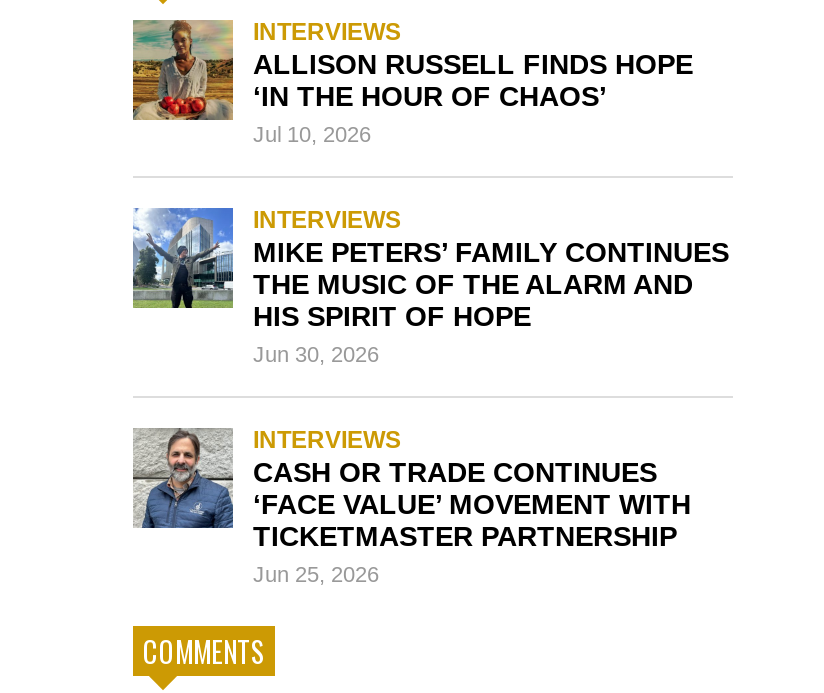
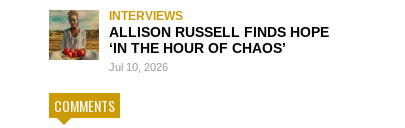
[131,206,729,587] [image] | INTERVIEWS | MIKE PETERS’ FAMILY CONTINUES | THE MUSIC OF THE ALARM AND | HIS SPIRIT OF HOPE | Jun 30, 2026 | INTERVIEWS | CASH OR TRADE CONTINUES | ‘FACE VALUE’ MOVEMENT WITH | TICKETMASTER PARTNERSHIP | Jun 25, 2026 -> none
[133,426,225,530] [image] -> none

